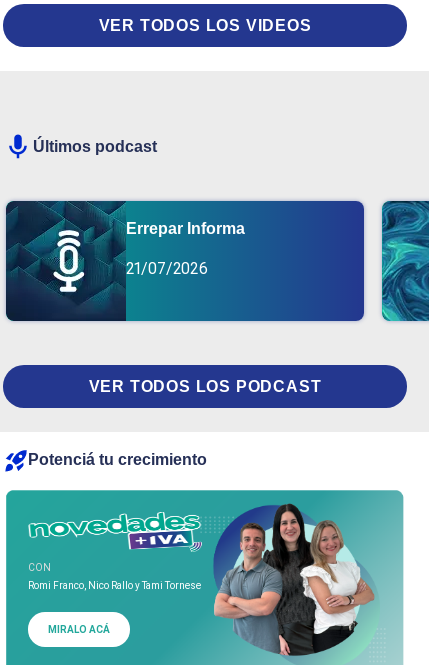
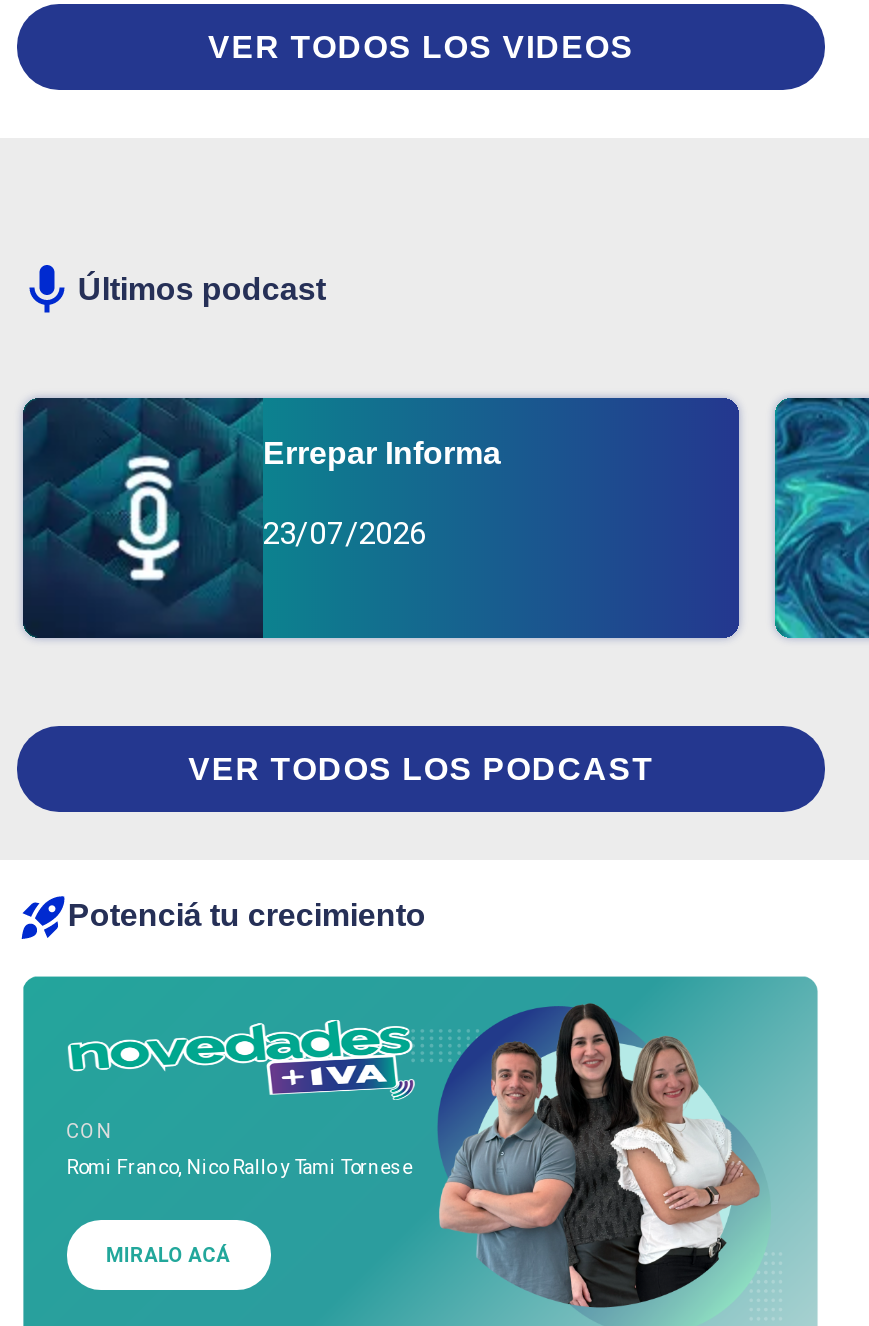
[126,259,208,278] 21/07/2026 -> [263,514,429,552] 23/07/2026

